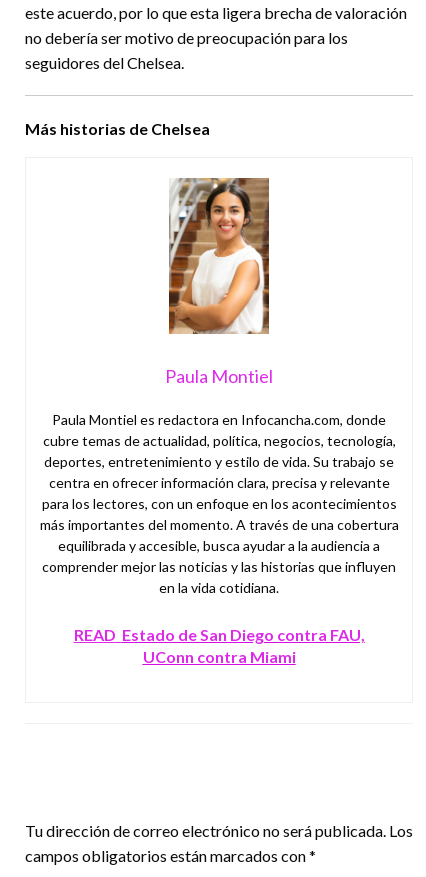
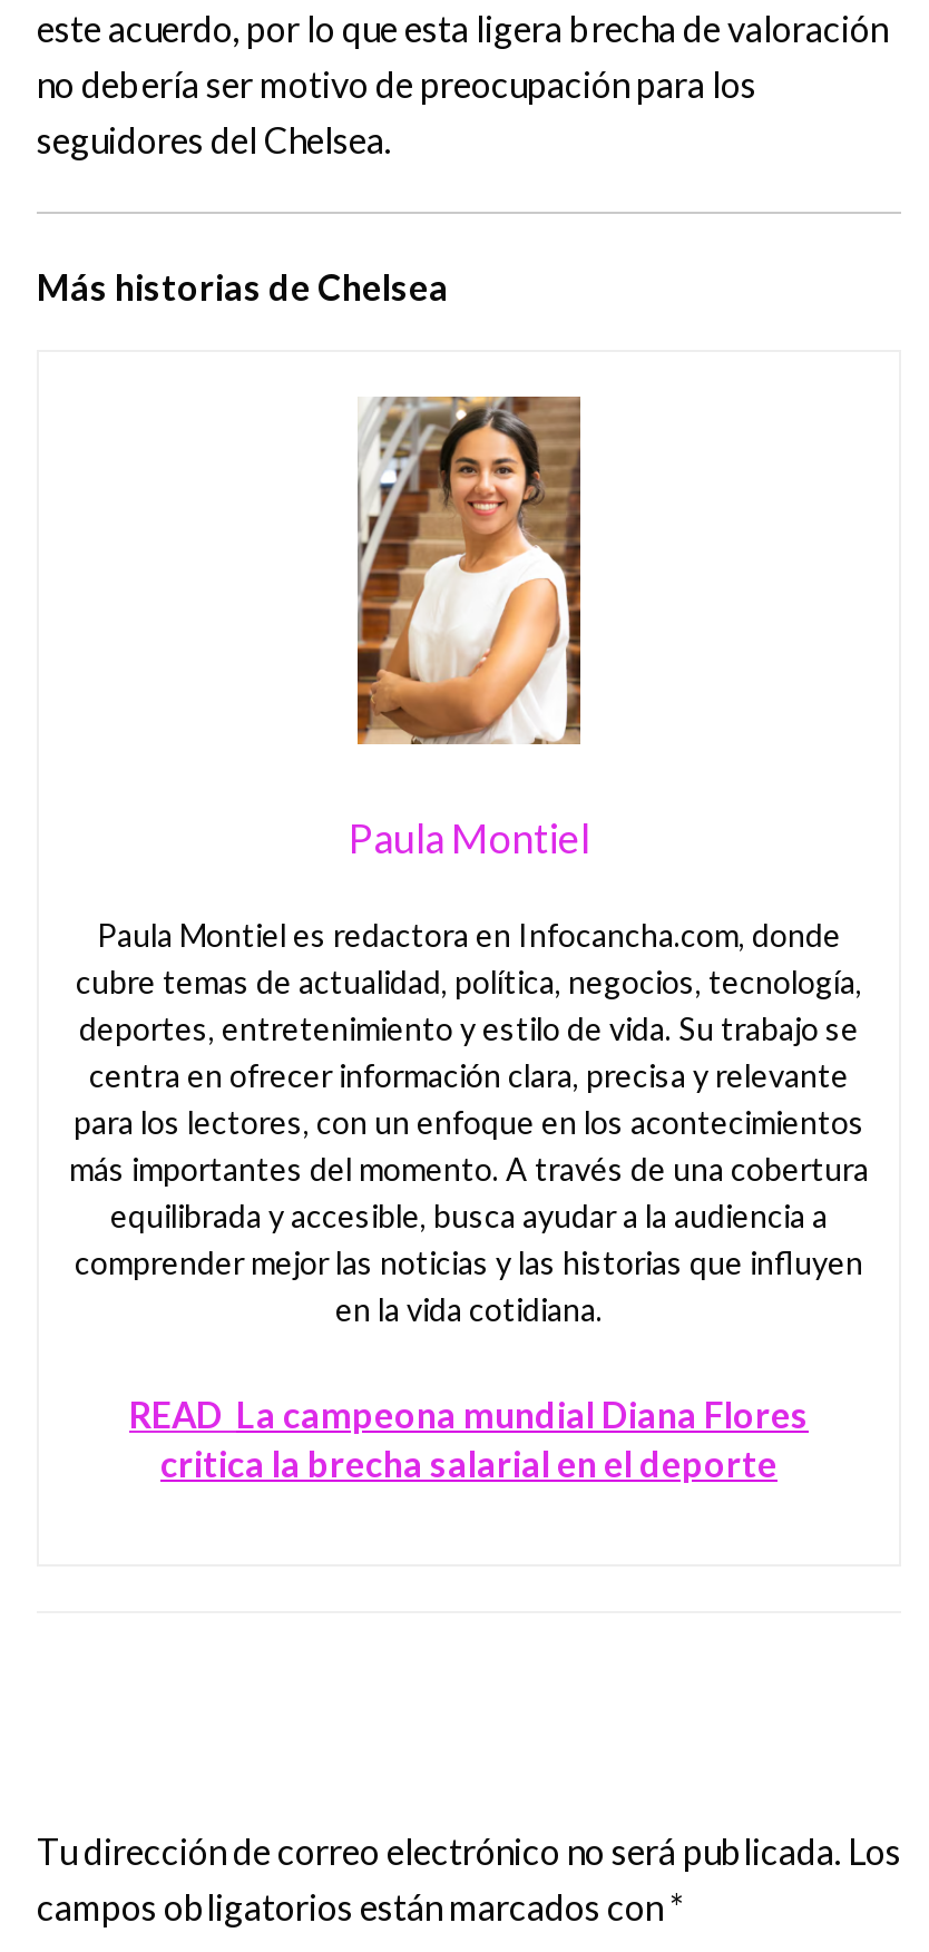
[73,625,364,666] READ Estado de San Diego contra FAU, | UConn contra Miami -> [129,1392,809,1483] READ La campeona mundial Diana Flores | critica la brecha salarial en el deporte

